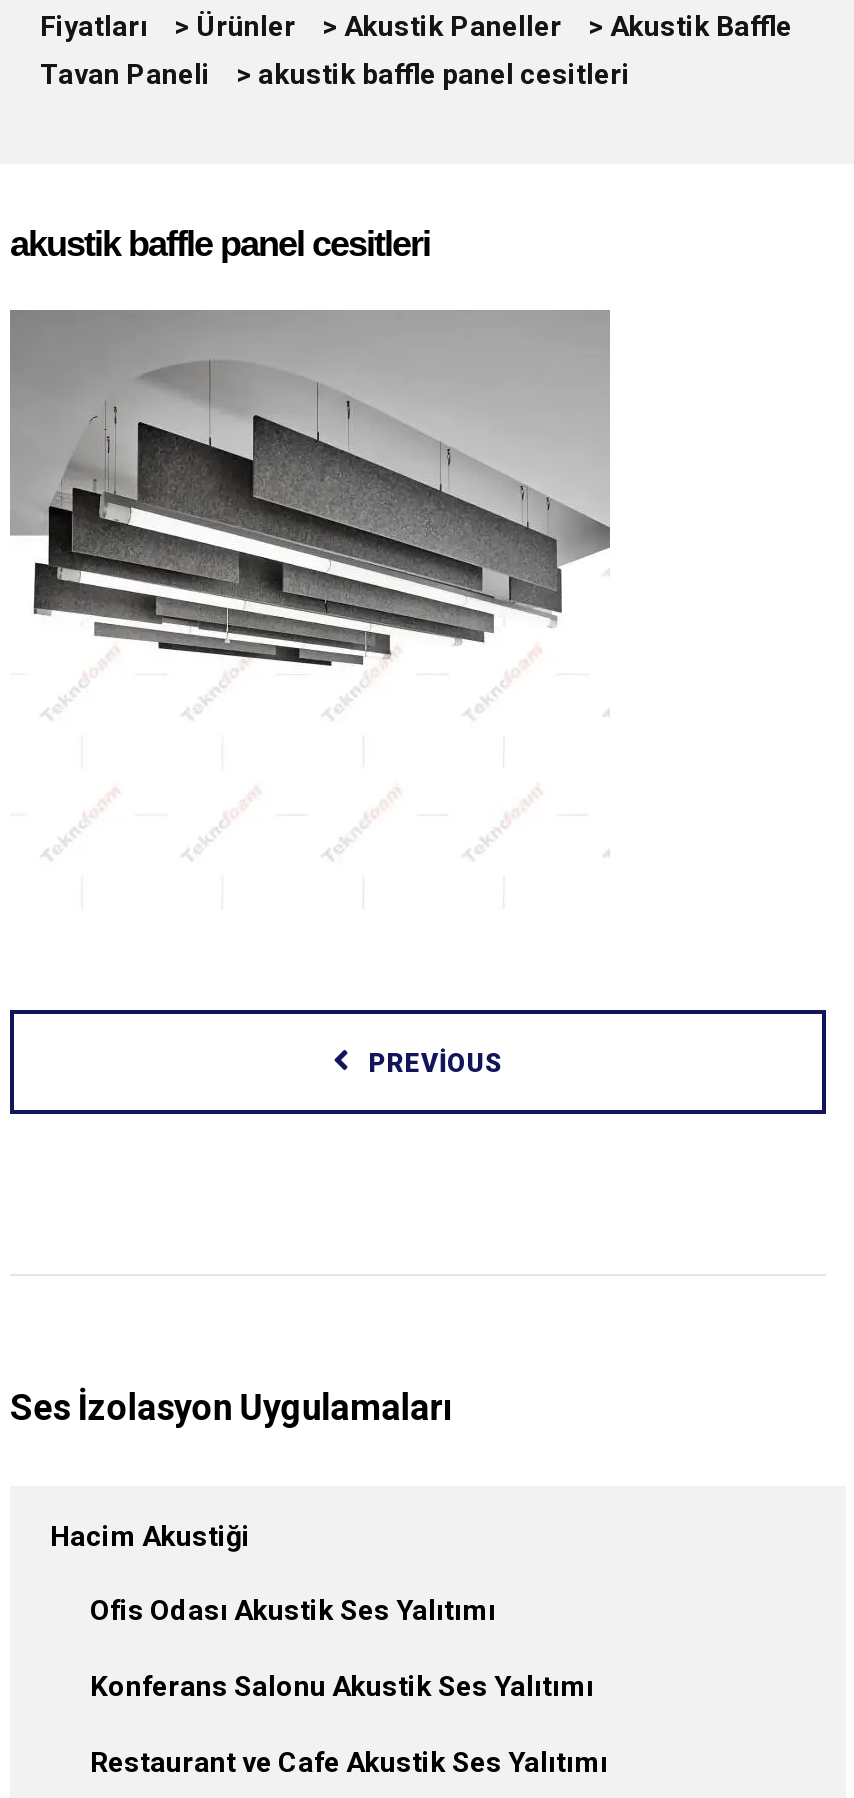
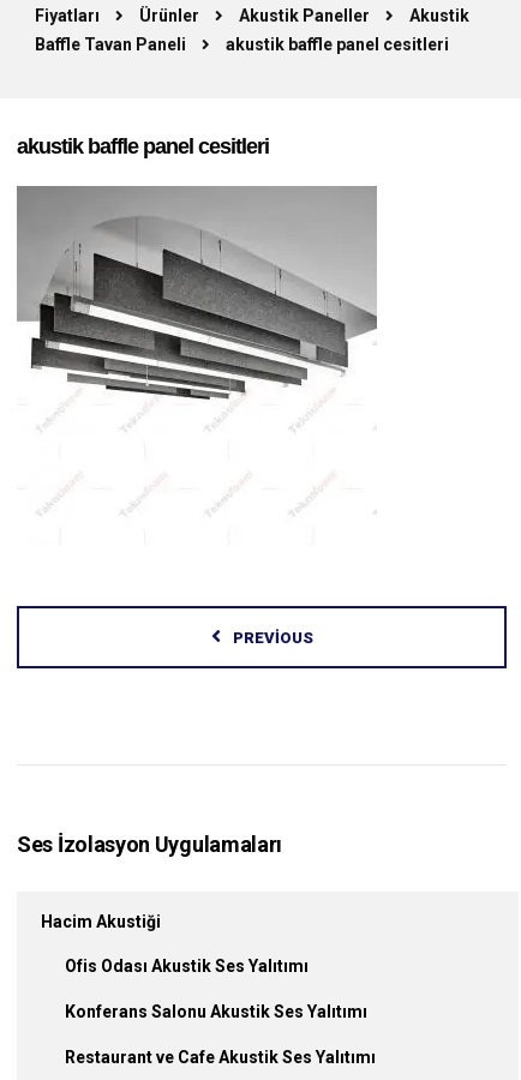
[168,10,792,42] > Ürünler | > Akustik Paneller | > Akustik Baffle -> [139,6,469,25] Ürünler | Akustik Paneller | Akustik
[40,58,630,90] Tavan Paneli | > akustik baffle panel cesitleri -> [35,35,449,54] Baffle Tavan Paneli | akustik baffle panel cesitleri

